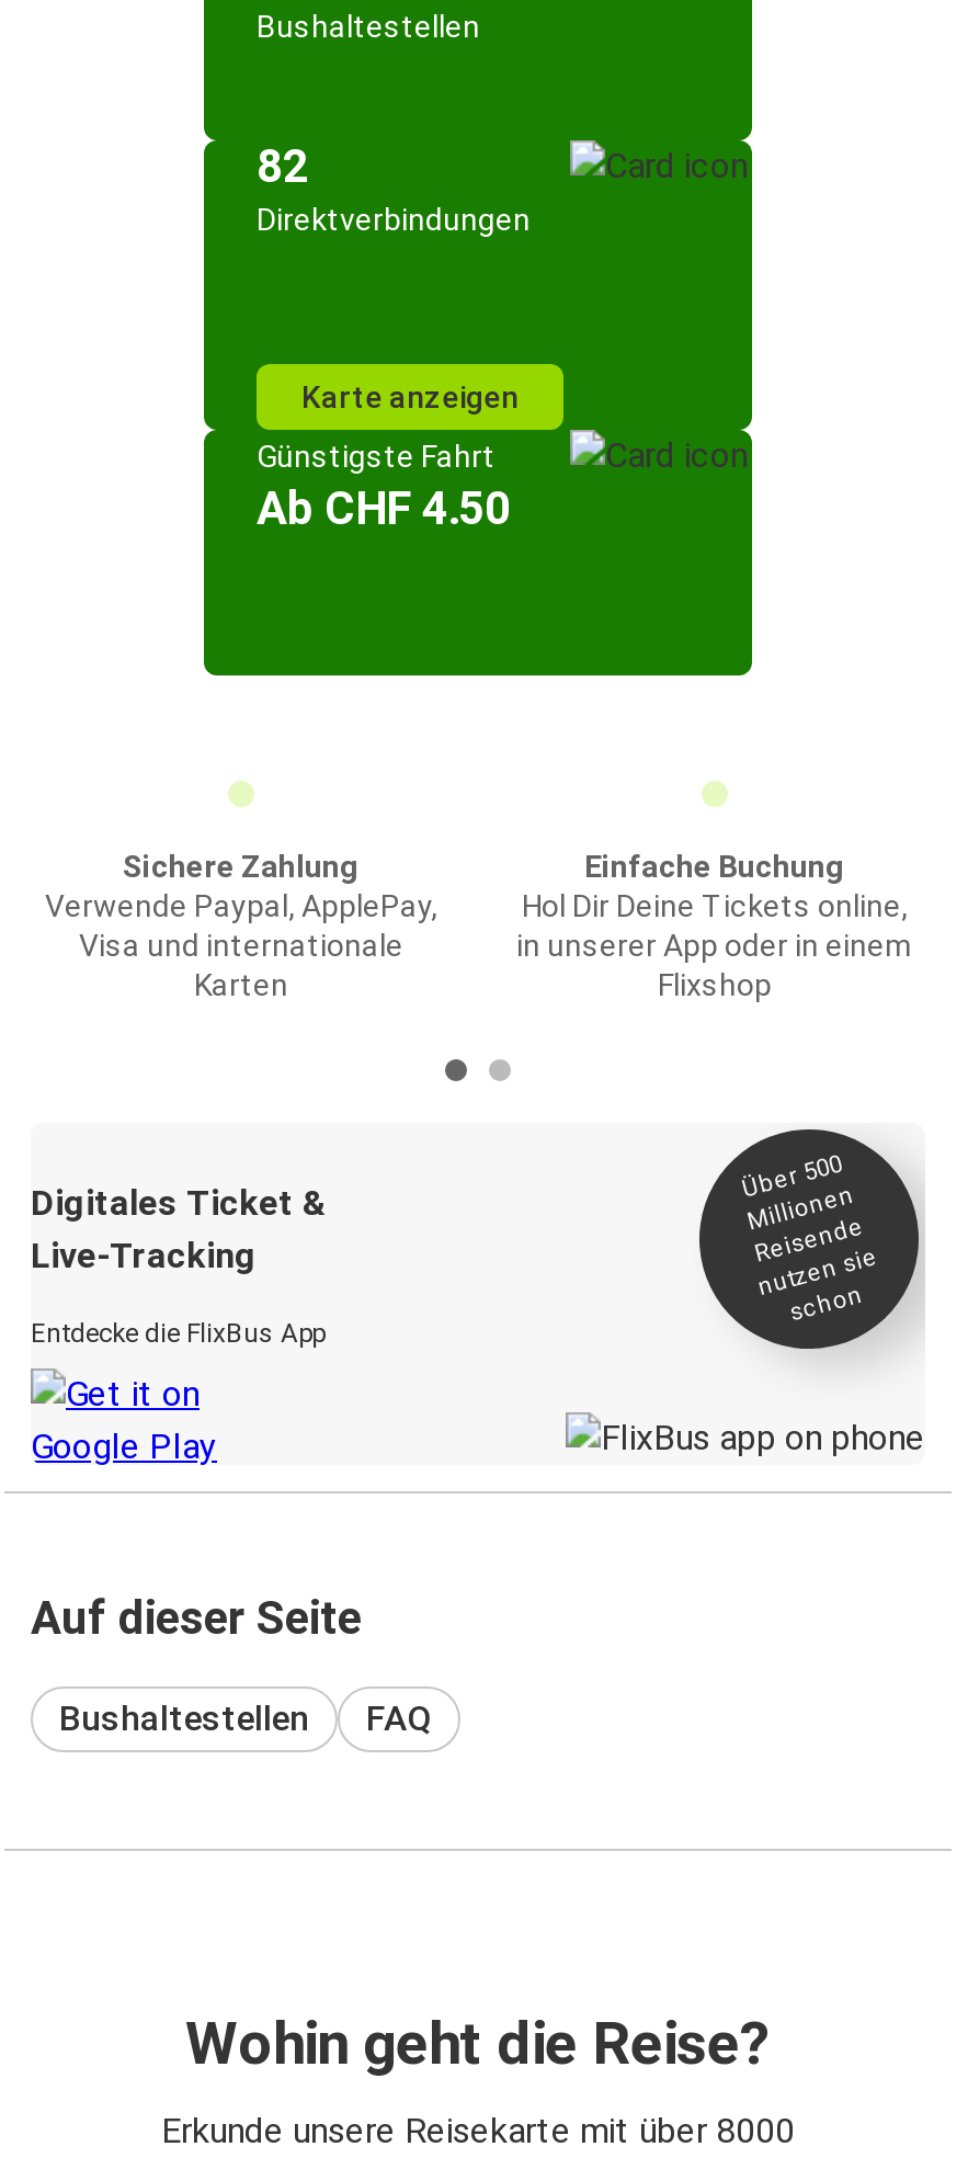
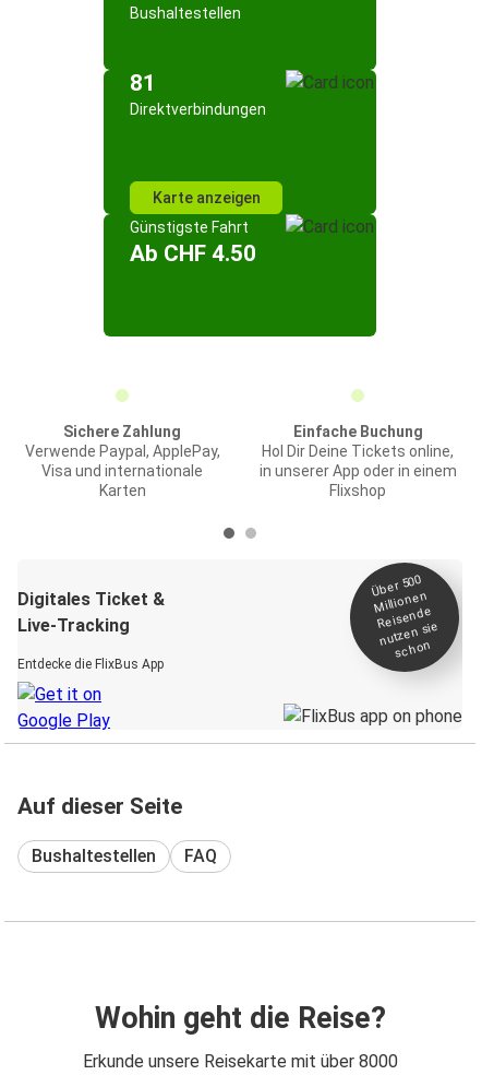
[257,140,309,193] 82 -> [130,70,156,96] 81

